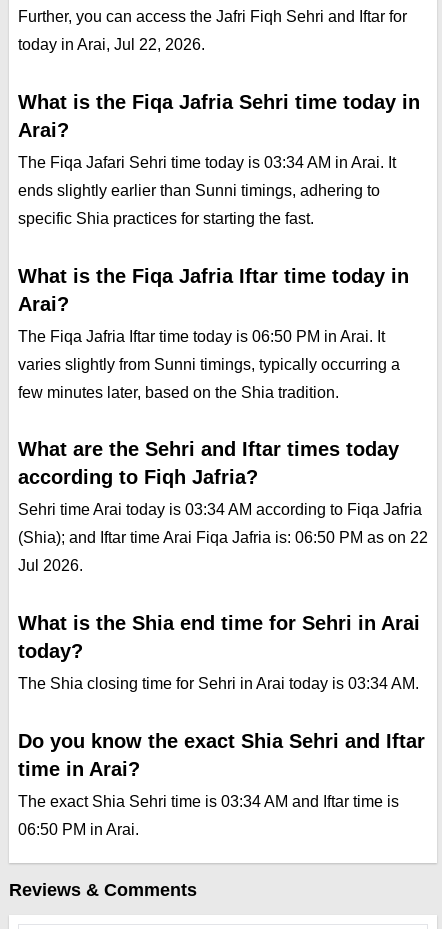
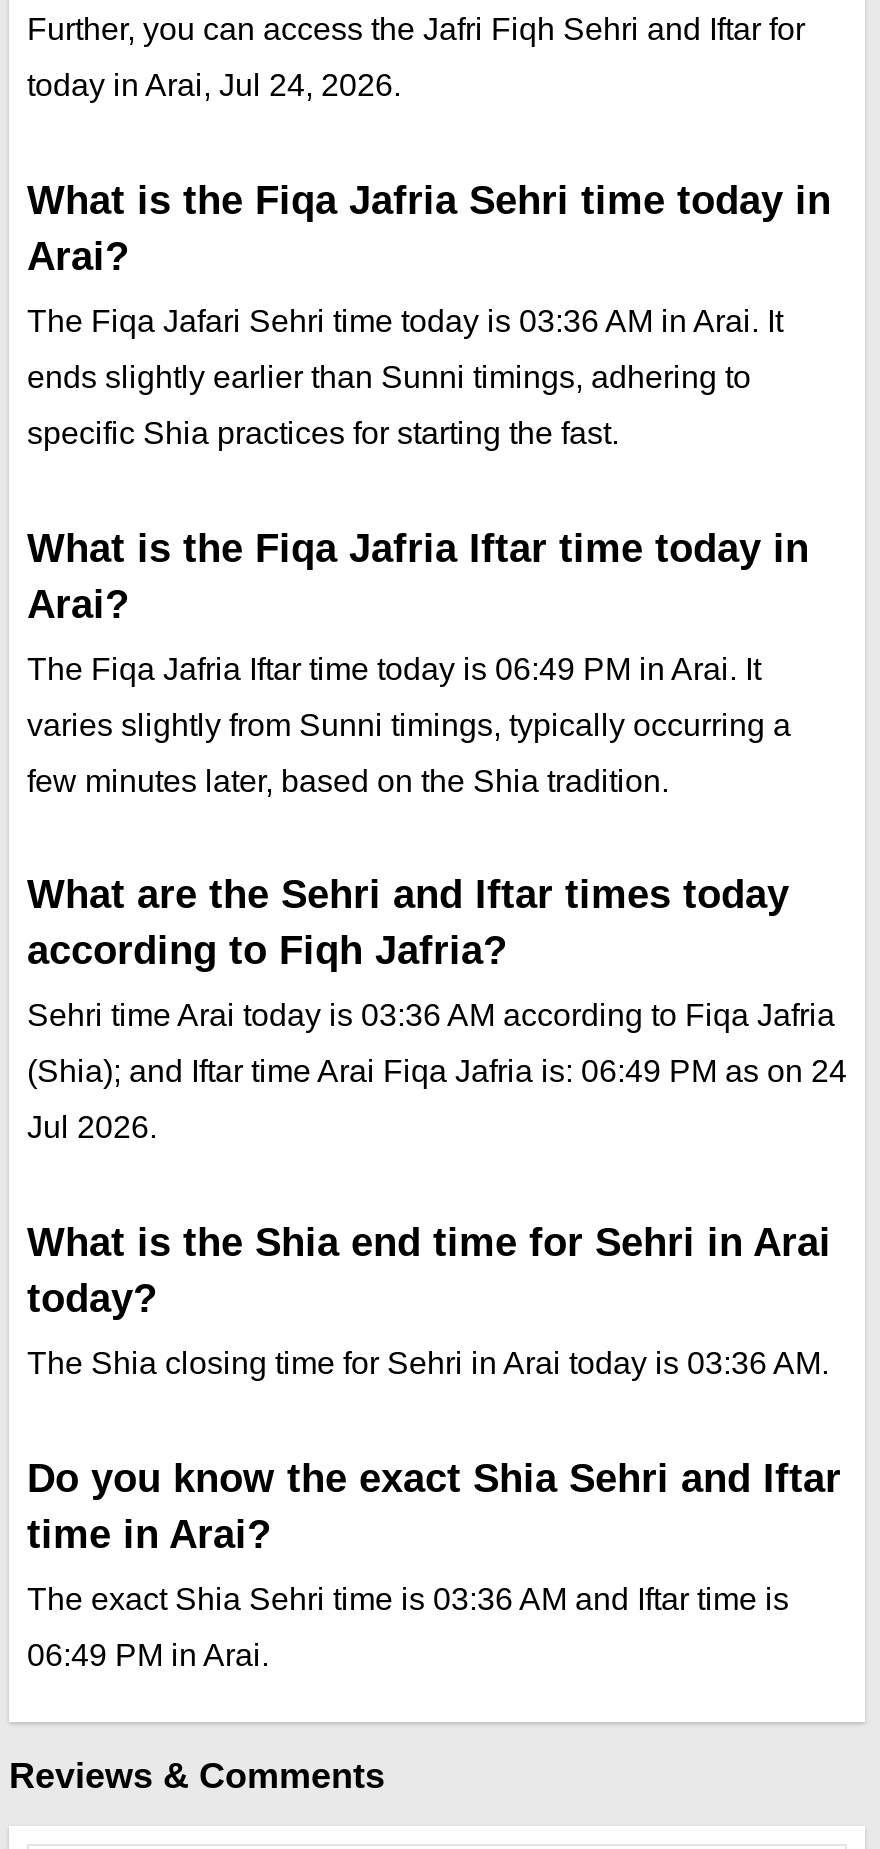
[18,36,205,53] today in Arai, Jul 22, 2026. -> [27,68,401,102] today in Arai, Jul 24, 2026.
[18,154,396,171] The Fiqa Jafari Sehri time today is 03:34 AM in Arai. It -> [27,304,783,338] The Fiqa Jafari Sehri time today is 03:36 AM in Arai. It
[18,328,385,345] The Fiqa Jafria Iftar time today is 06:50 PM in Arai. It -> [27,651,761,685] The Fiqa Jafria Iftar time today is 06:49 PM in Arai. It
[18,501,422,518] Sehri time Arai today is 03:34 AM according to Fiqa Jafria -> [27,999,835,1033] Sehri time Arai today is 03:36 AM according to Fiqa Jafria
[18,529,428,546] (Shia); and Iftar time Arai Fiqa Jafria is: 06:50 PM as on 22 -> [27,1055,847,1089] (Shia); and Iftar time Arai Fiqa Jafria is: 06:49 PM as on 24
[18,675,419,692] The Shia closing time for Sehri in Arai today is 03:34 AM. -> [27,1346,829,1380] The Shia closing time for Sehri in Arai today is 03:36 AM.
[18,793,399,810] The exact Shia Sehri time is 03:34 AM and Iftar time is -> [27,1582,789,1616] The exact Shia Sehri time is 03:36 AM and Iftar time is
[18,821,139,838] 06:50 PM in Arai. -> [27,1638,269,1672] 06:49 PM in Arai.

